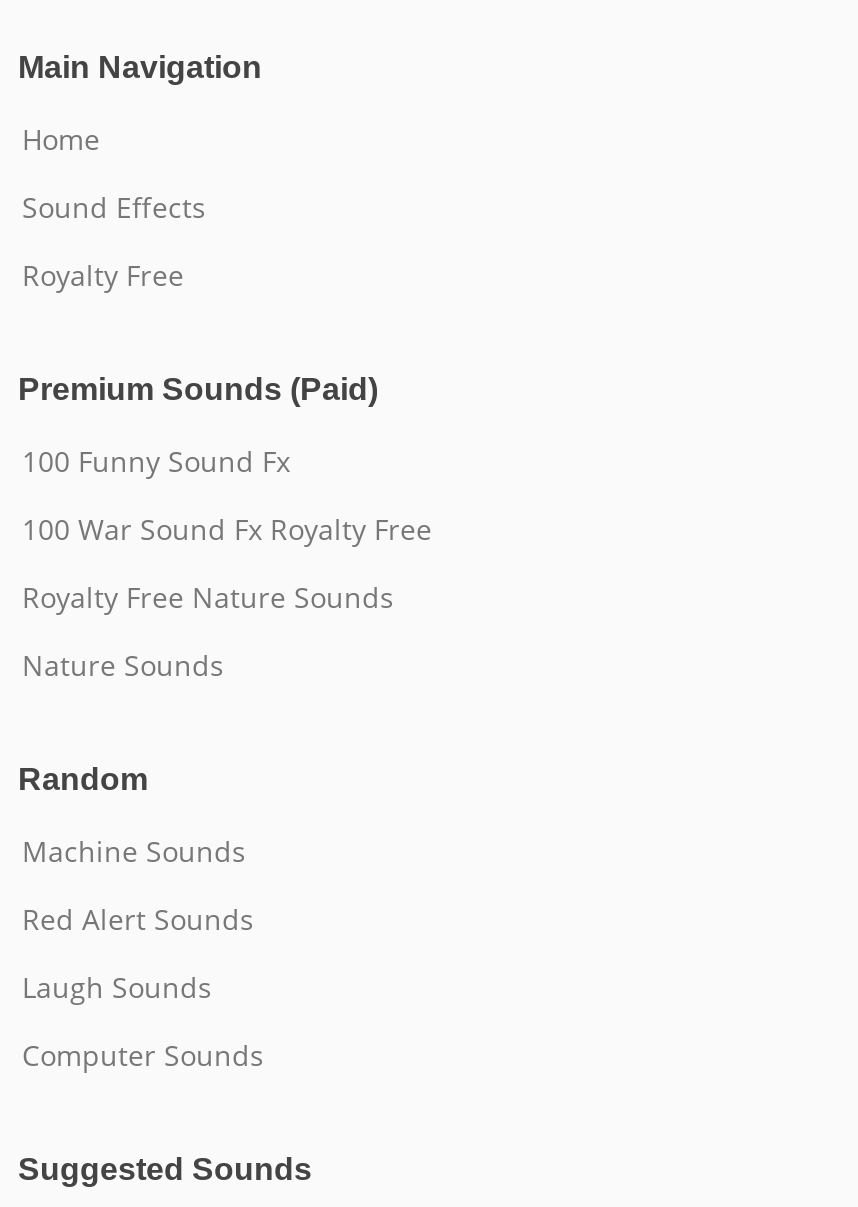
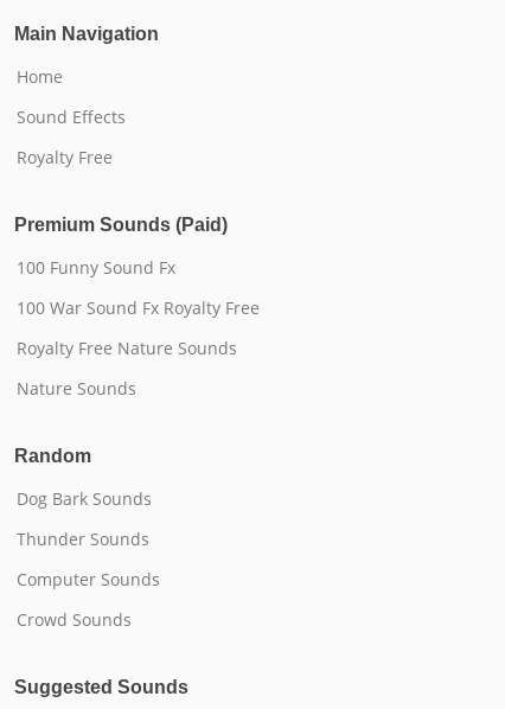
[22,832,254,1006] Machine Sounds | Red Alert Sounds | Laugh Sounds -> [17,487,152,550] Dog Bark Sounds | Thunder Sounds
moved [22,1036,264,1074] -> [17,568,160,590]: Computer Sounds
none -> [17,608,132,631] Crowd Sounds

